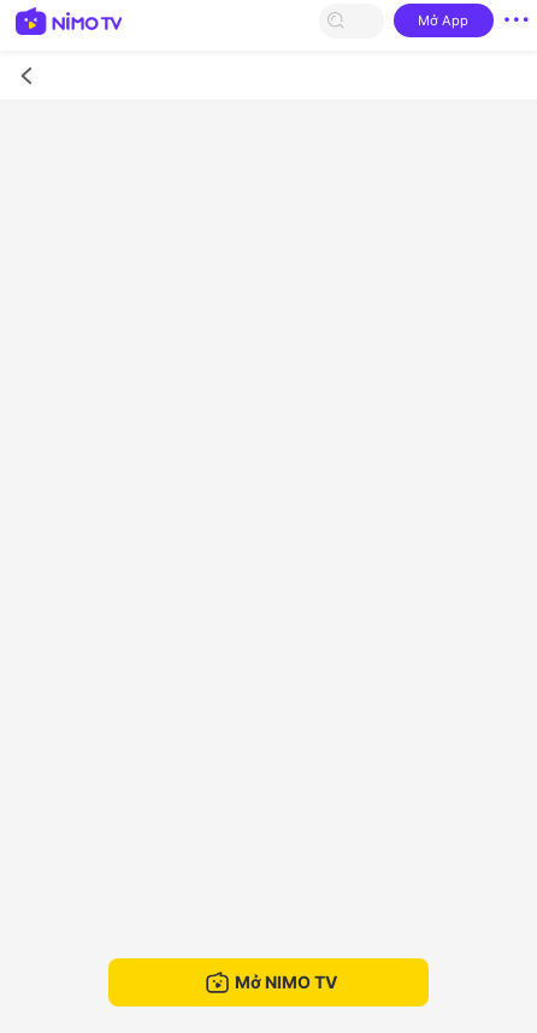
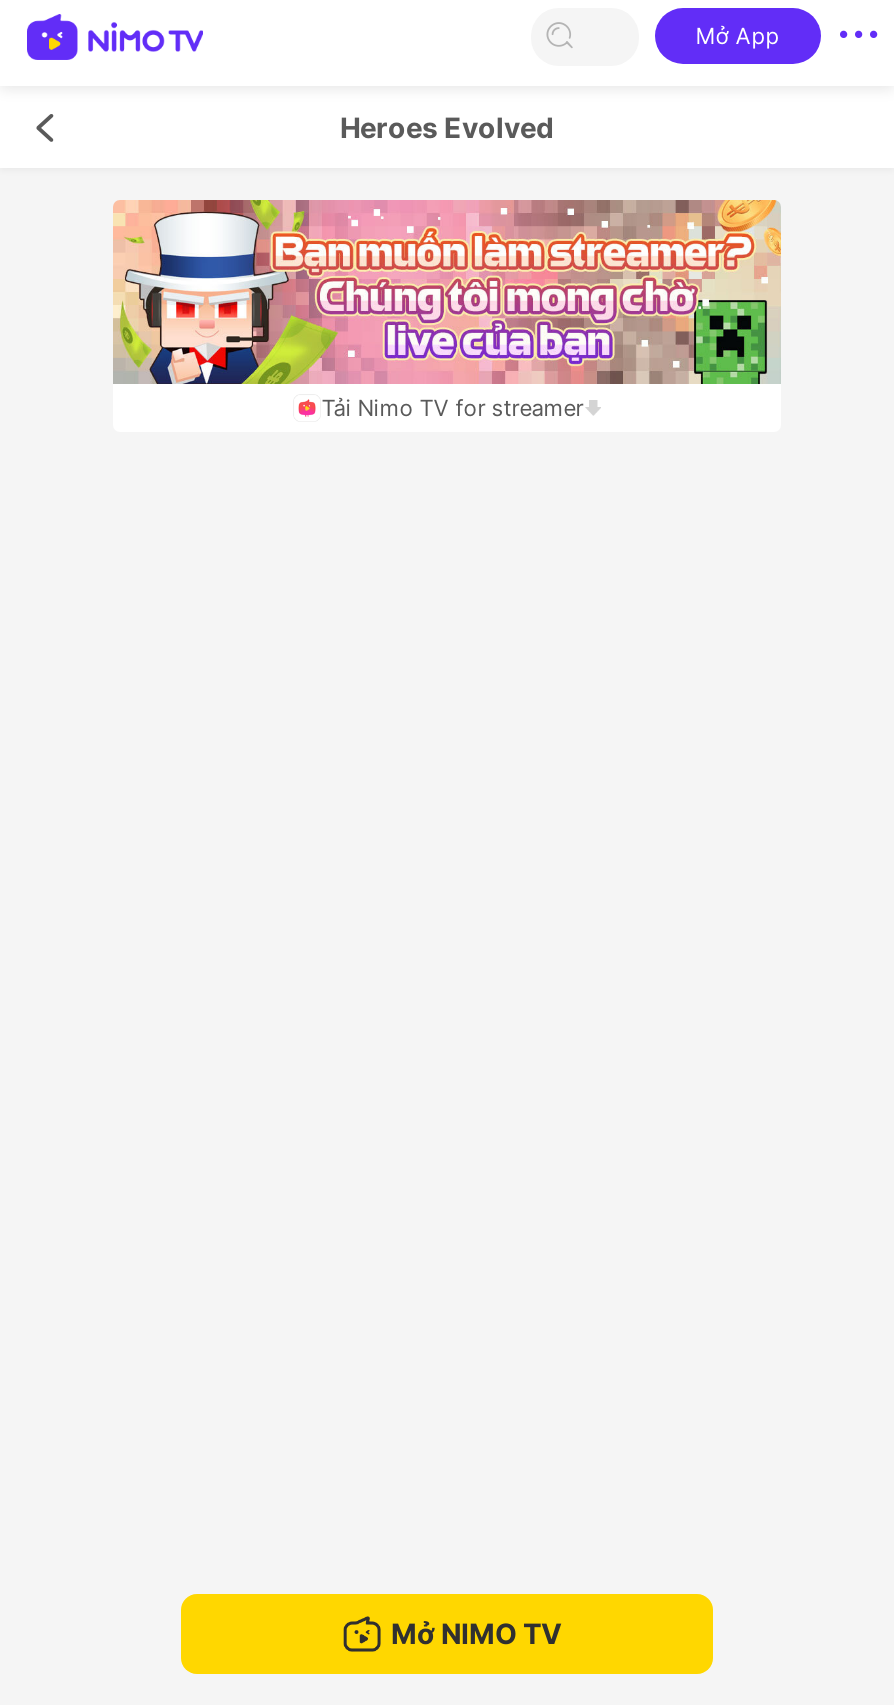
none -> [113,198,783,421] [image] | Tải Nimo TV for streamer
none -> [340,109,554,143] Heroes Evolved

